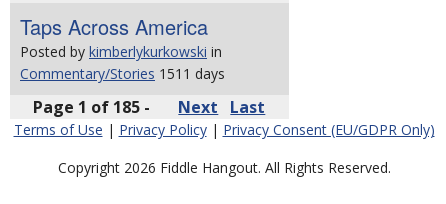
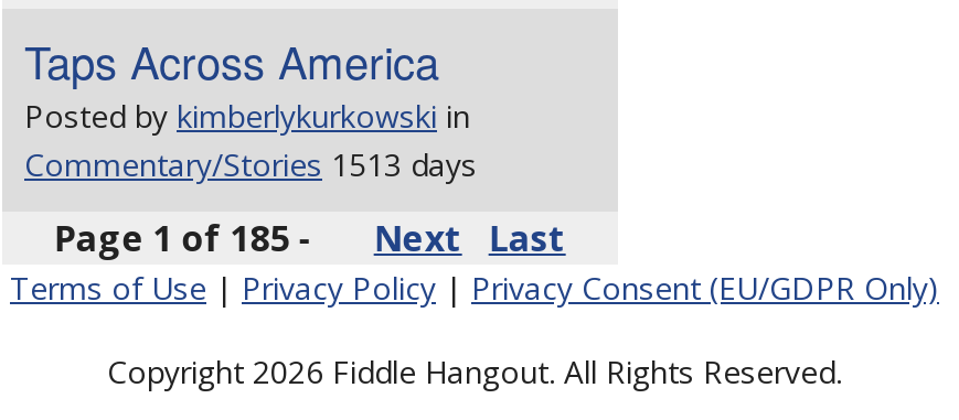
[20,64,225,83] Commentary/Stories 1511 days -> [24,143,477,185] Commentary/Stories 1513 days

